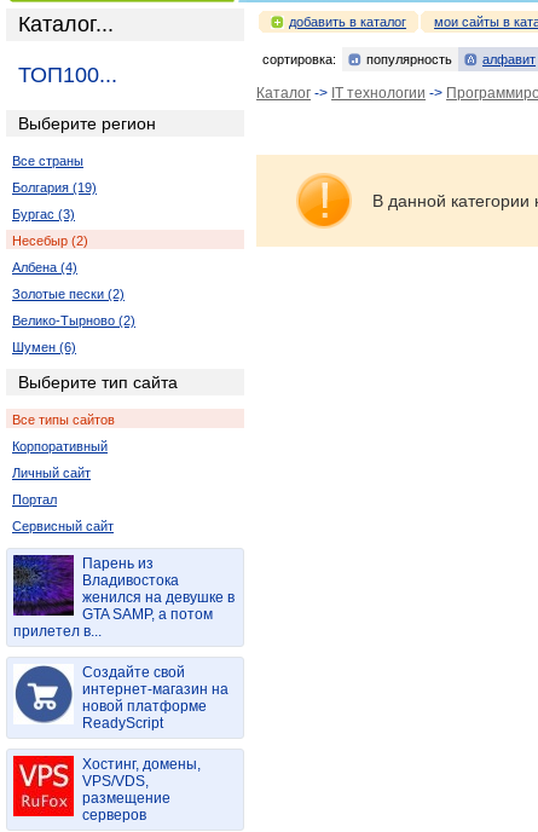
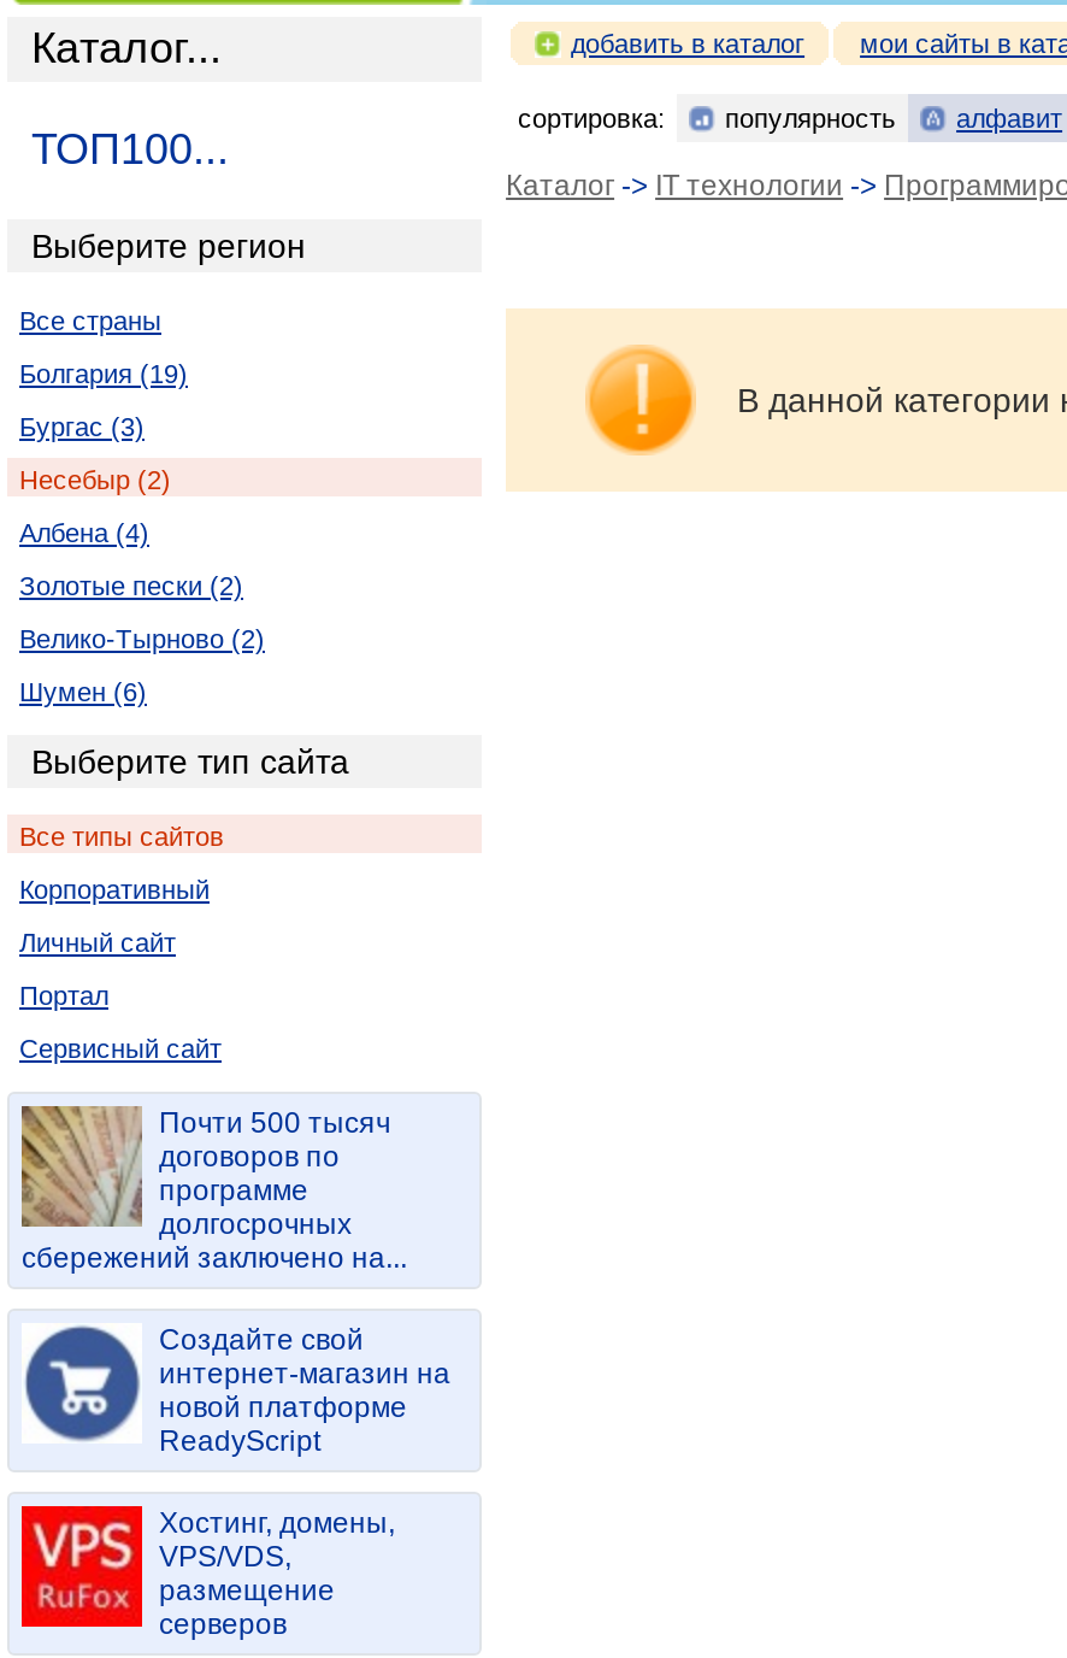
[12,554,235,640] [image] | Парень из | Владивостока | женился на девушке в | GTA SAMP, а потом | прилетел в... -> [19,1104,407,1275] [image] | Почти 500 тысяч | договоров по | программе | долгосрочных | сбережений заключено на...

